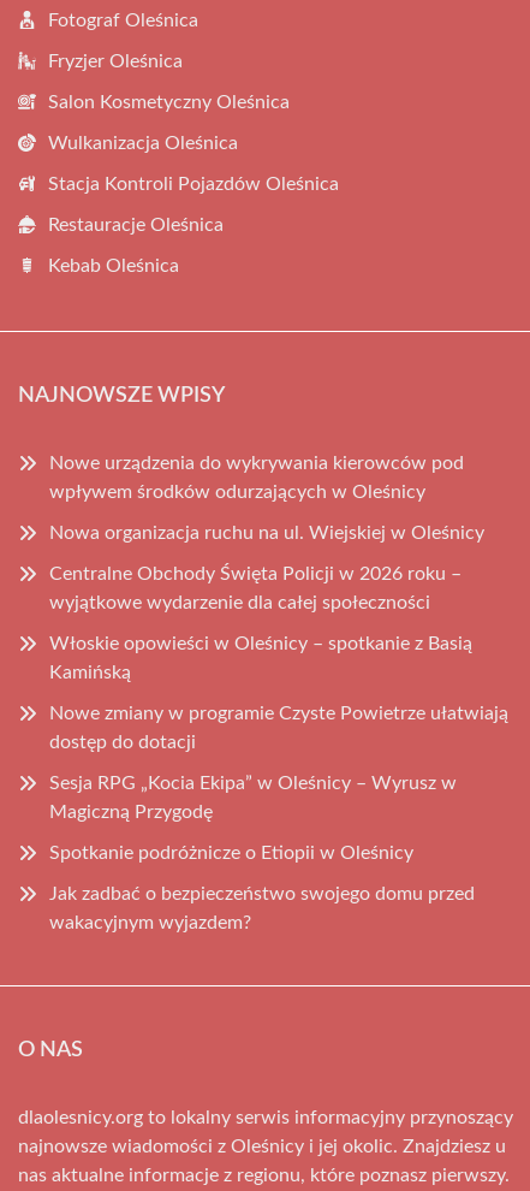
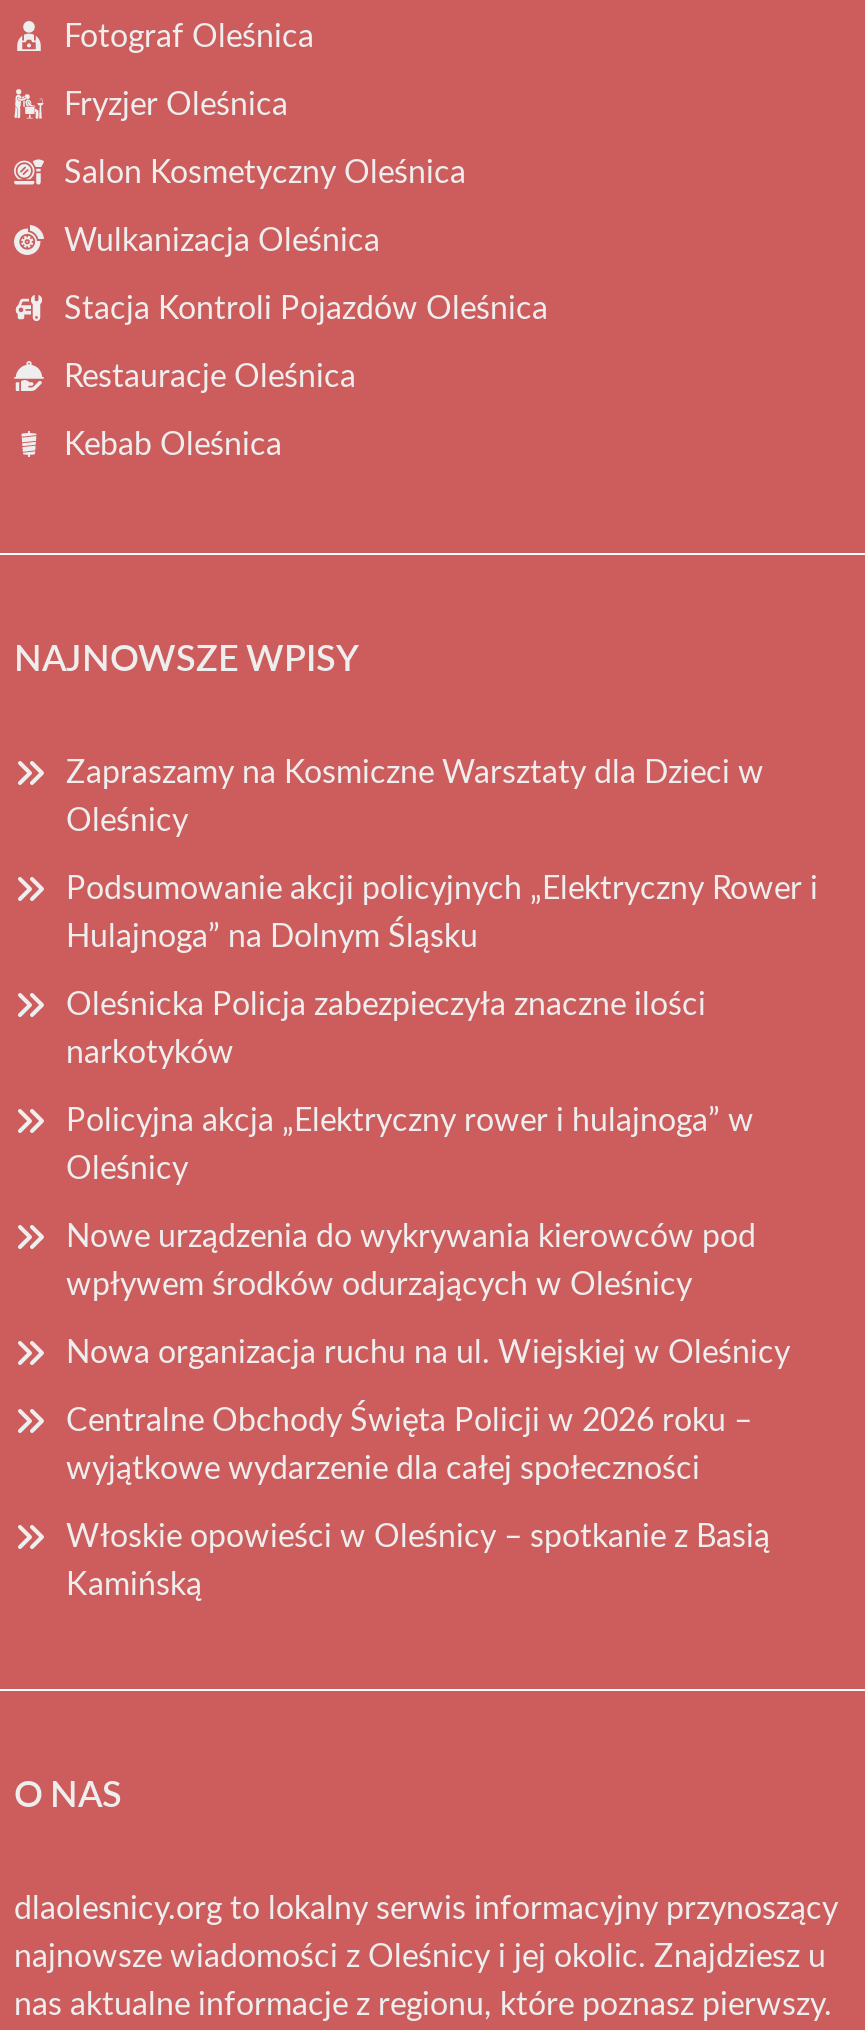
none -> [66,757,818,1185] Zapraszamy na Kosmiczne Warsztaty dla Dzieci w | Oleśnicy | Podsumowanie akcji policyjnych „Elektryczny Rower i | Hulajnoga” na Dolnym Śląsku | Oleśnicka Policja zabezpieczyła znaczne ilości | narkotyków | Policyjna akcja „Elektryczny rower i hulajnoga” w | Oleśnicy
moved [49,454,484,682] -> [66,1221,790,1601]: Nowe urządzenia do wykrywania kierowców pod | wpływem środków odurzających w Oleśnicy | Nowa organizacja ruchu na ul. Wiejskiej w Oleśnicy | Centralne Obchody Święta Policji w 2026 roku – | wyjątkowe wydarzenie dla całej społeczności | Włoskie opowieści w Oleśnicy – spotkanie z Basią | Kamińską
[49,704,508,932] Nowe zmiany w programie Czyste Powietrze ułatwiają | dostęp do dotacji | Sesja RPG „Kocia Ekipa” w Oleśnicy – Wyrusz w | Magiczną Przygodę | Spotkanie podróżnicze o Etiopii w Oleśnicy | Jak zadbać o bezpieczeństwo swojego domu przed | wakacyjnym wyjazdem? -> none

